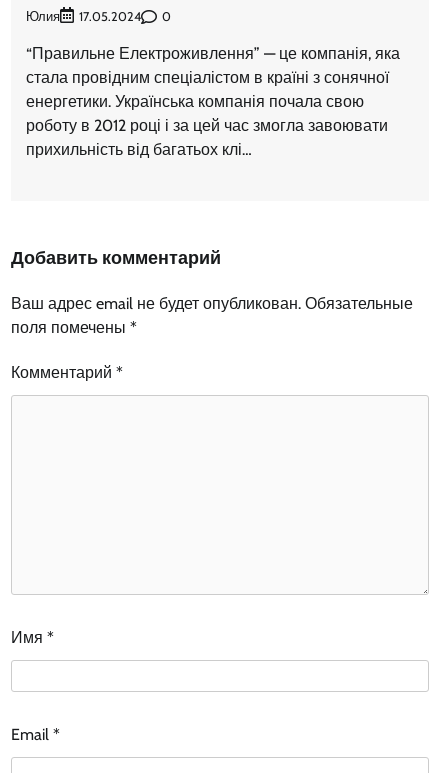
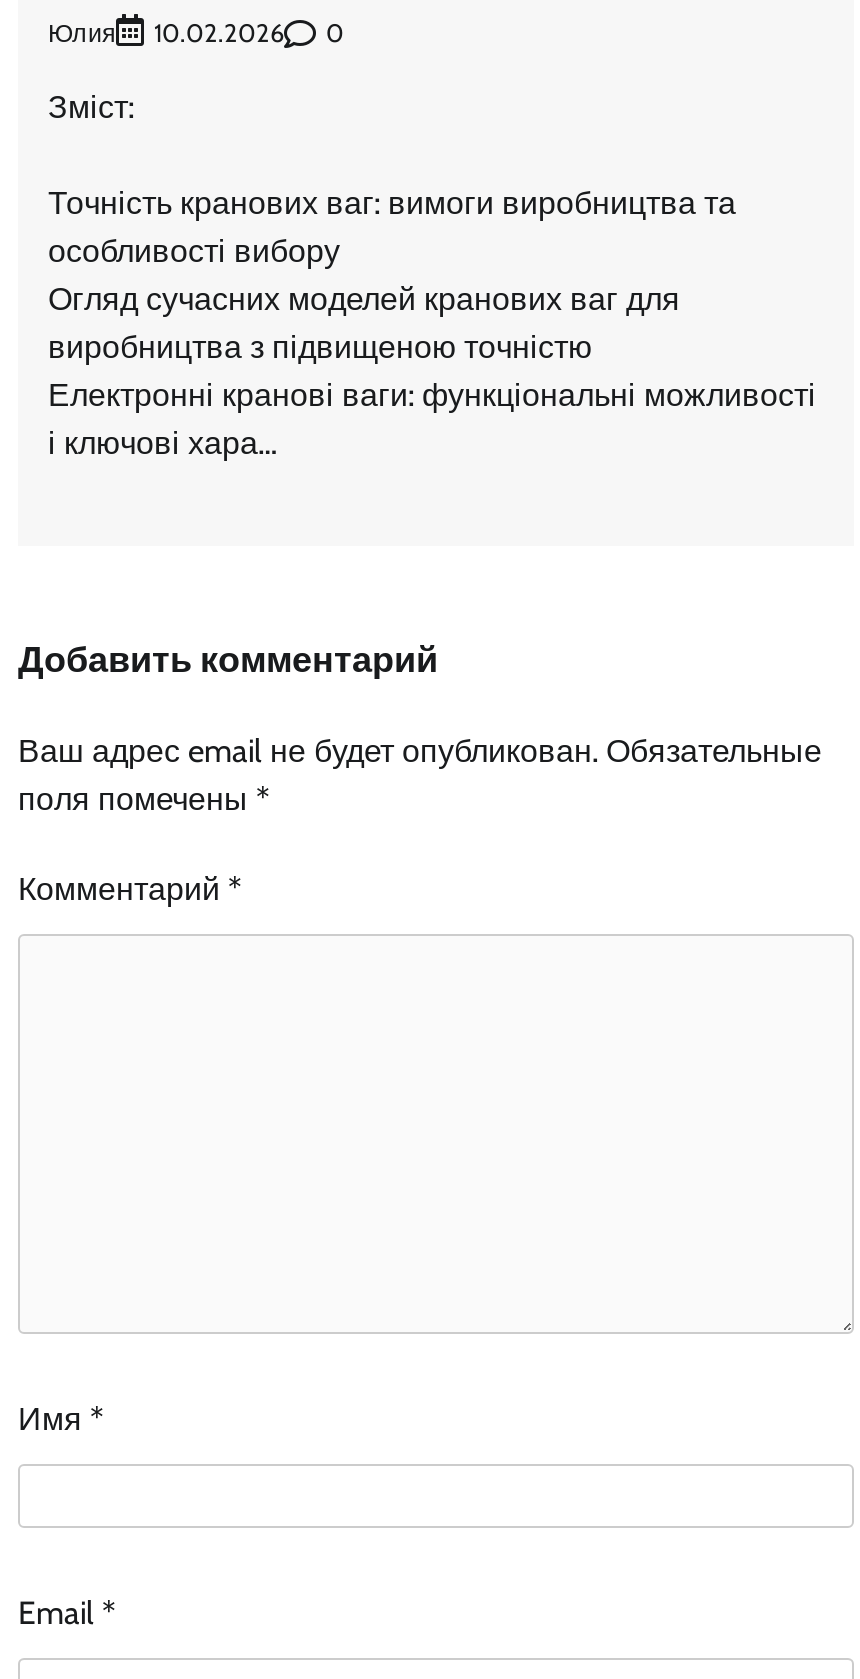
[79,9,141,24] 17.05.2024 -> [154,18,284,48] 10.02.2026
[26,44,400,159] “Правильне Електроживлення” — це компанія, яка | стала провідним спеціалістом в країні з сонячної | енергетики. Українська компанія почала свою | роботу в 2012 році і за цей час змогла завоювати | прихильність від багатьох клі… -> [48,88,816,462] Зміст: | Точність кранових ваг: вимоги виробництва та | особливості вибору | Огляд сучасних моделей кранових ваг для | виробництва з підвищеною точністю | Електронні кранові ваги: функціональні можливості | і ключові хара…

